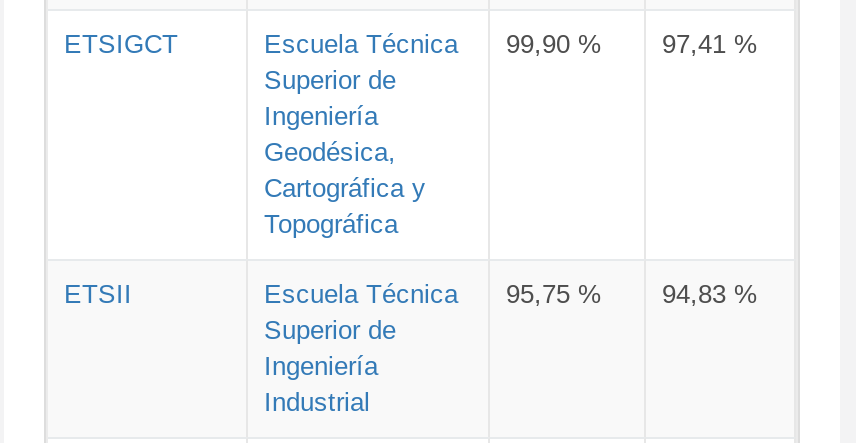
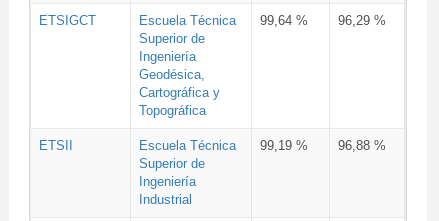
[506,28,602,58] 99,90 % -> [260,12,308,27] 99,64 %
[662,28,758,58] 97,41 % -> [338,12,386,27] 96,29 %
[506,278,602,308] 95,75 % -> [260,137,308,152] 99,19 %
[662,278,758,308] 94,83 % -> [338,137,386,152] 96,88 %

